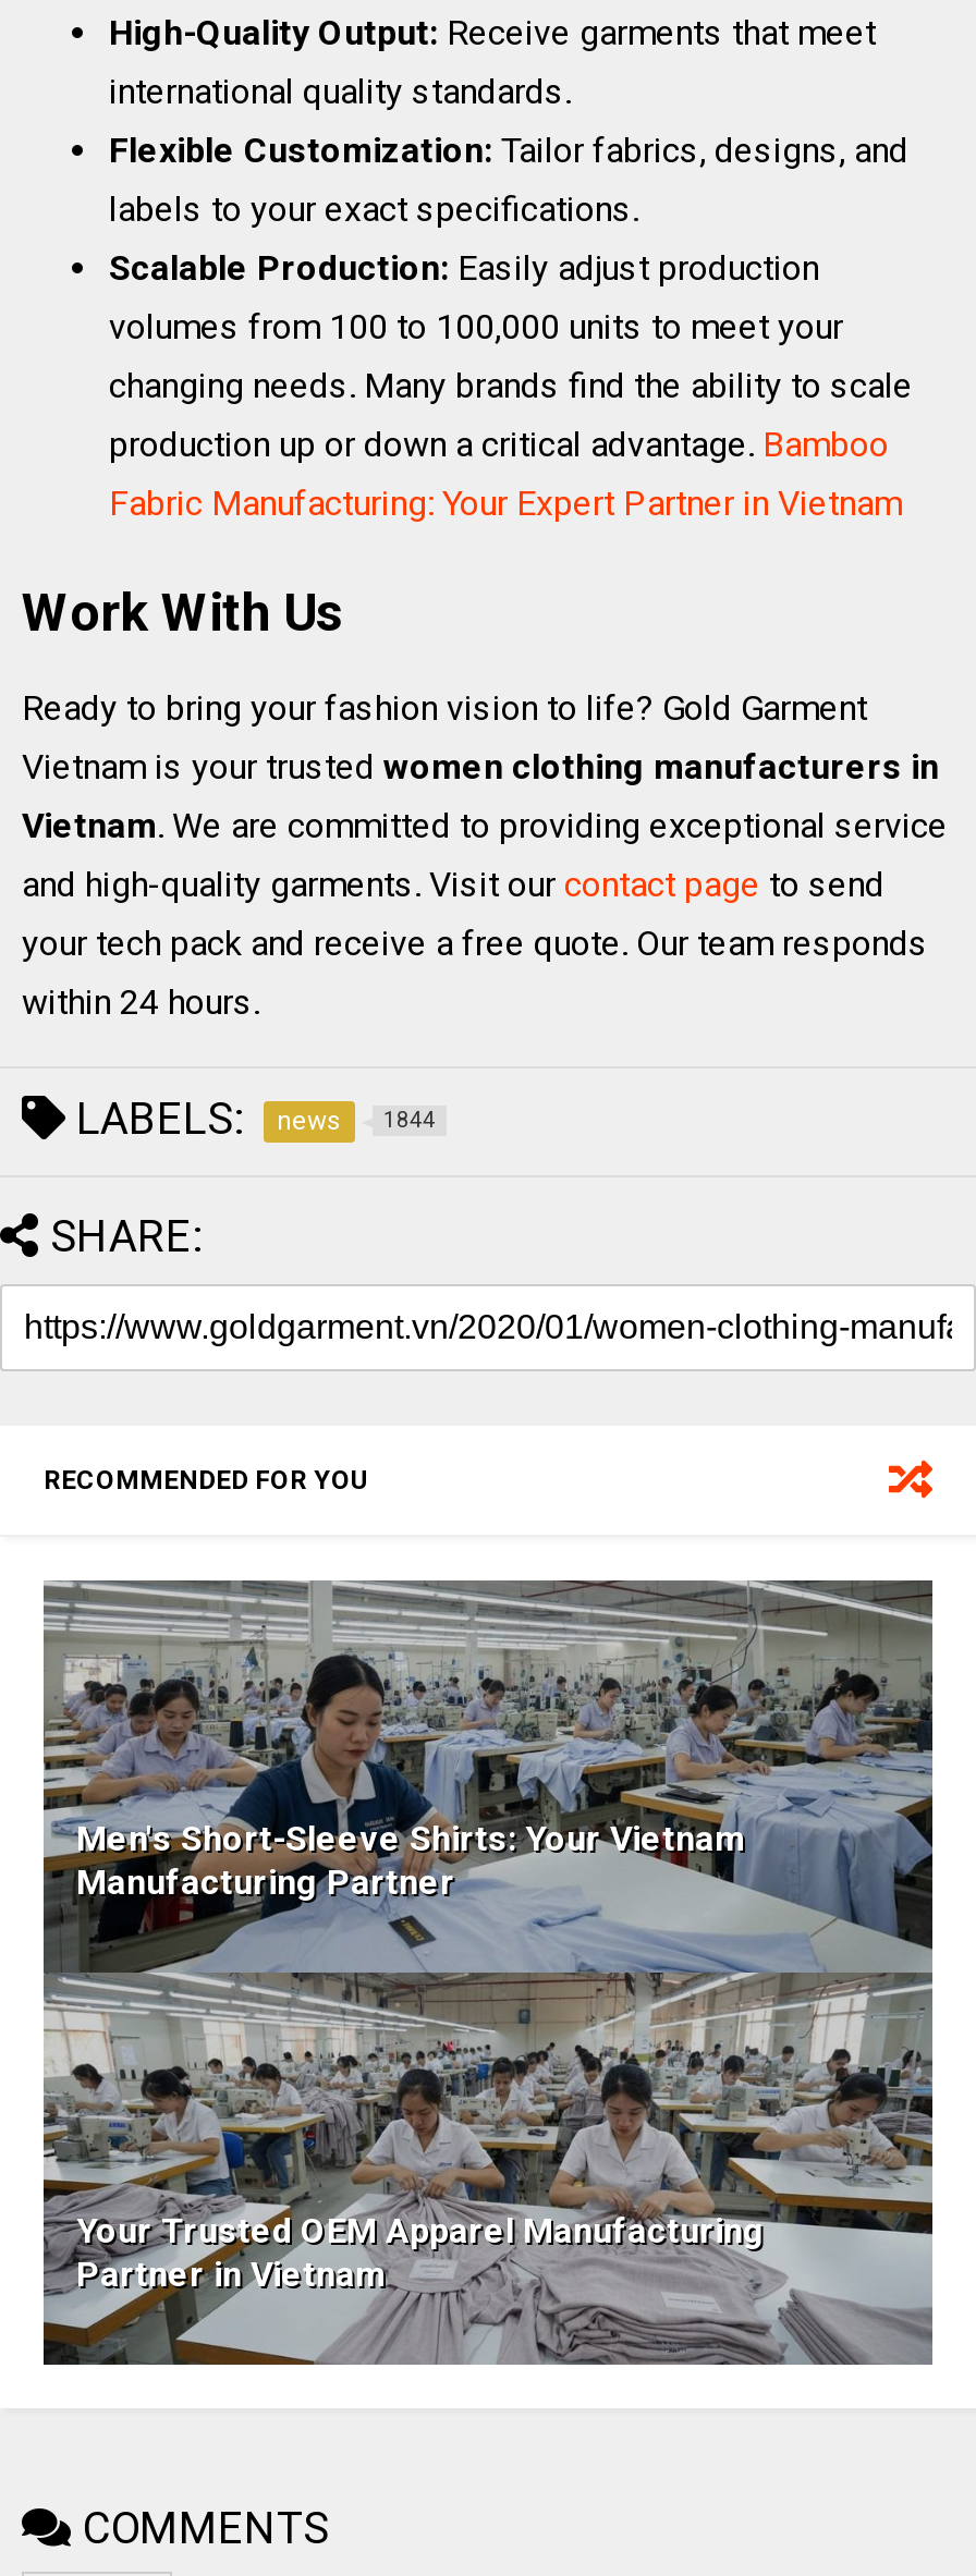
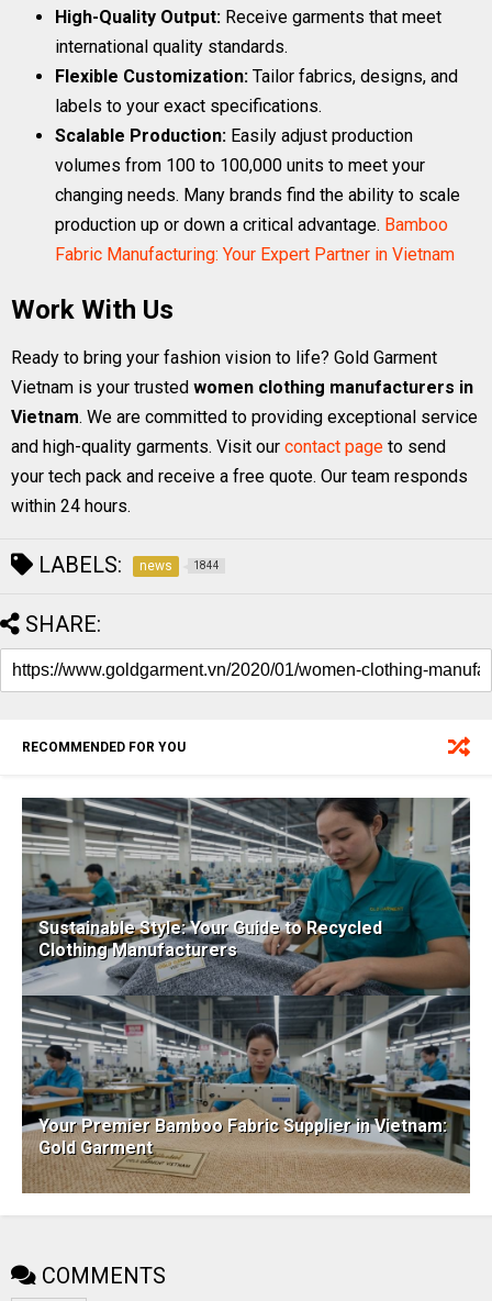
[41,1578,935,2367] [image] | Men's Short-Sleeve Shirts: Your Vietnam | Manufacturing Partner -> [21,798,470,1194] [image] | Sustainable Style: Your Guide to Recycled | Clothing Manufacturers
[76,2210,765,2295] Your Trusted OEM Apparel Manufacturing | Partner in Vietnam -> [38,1115,447,1158] Your Premier Bamboo Fabric Supplier in Vietnam: | Gold Garment

